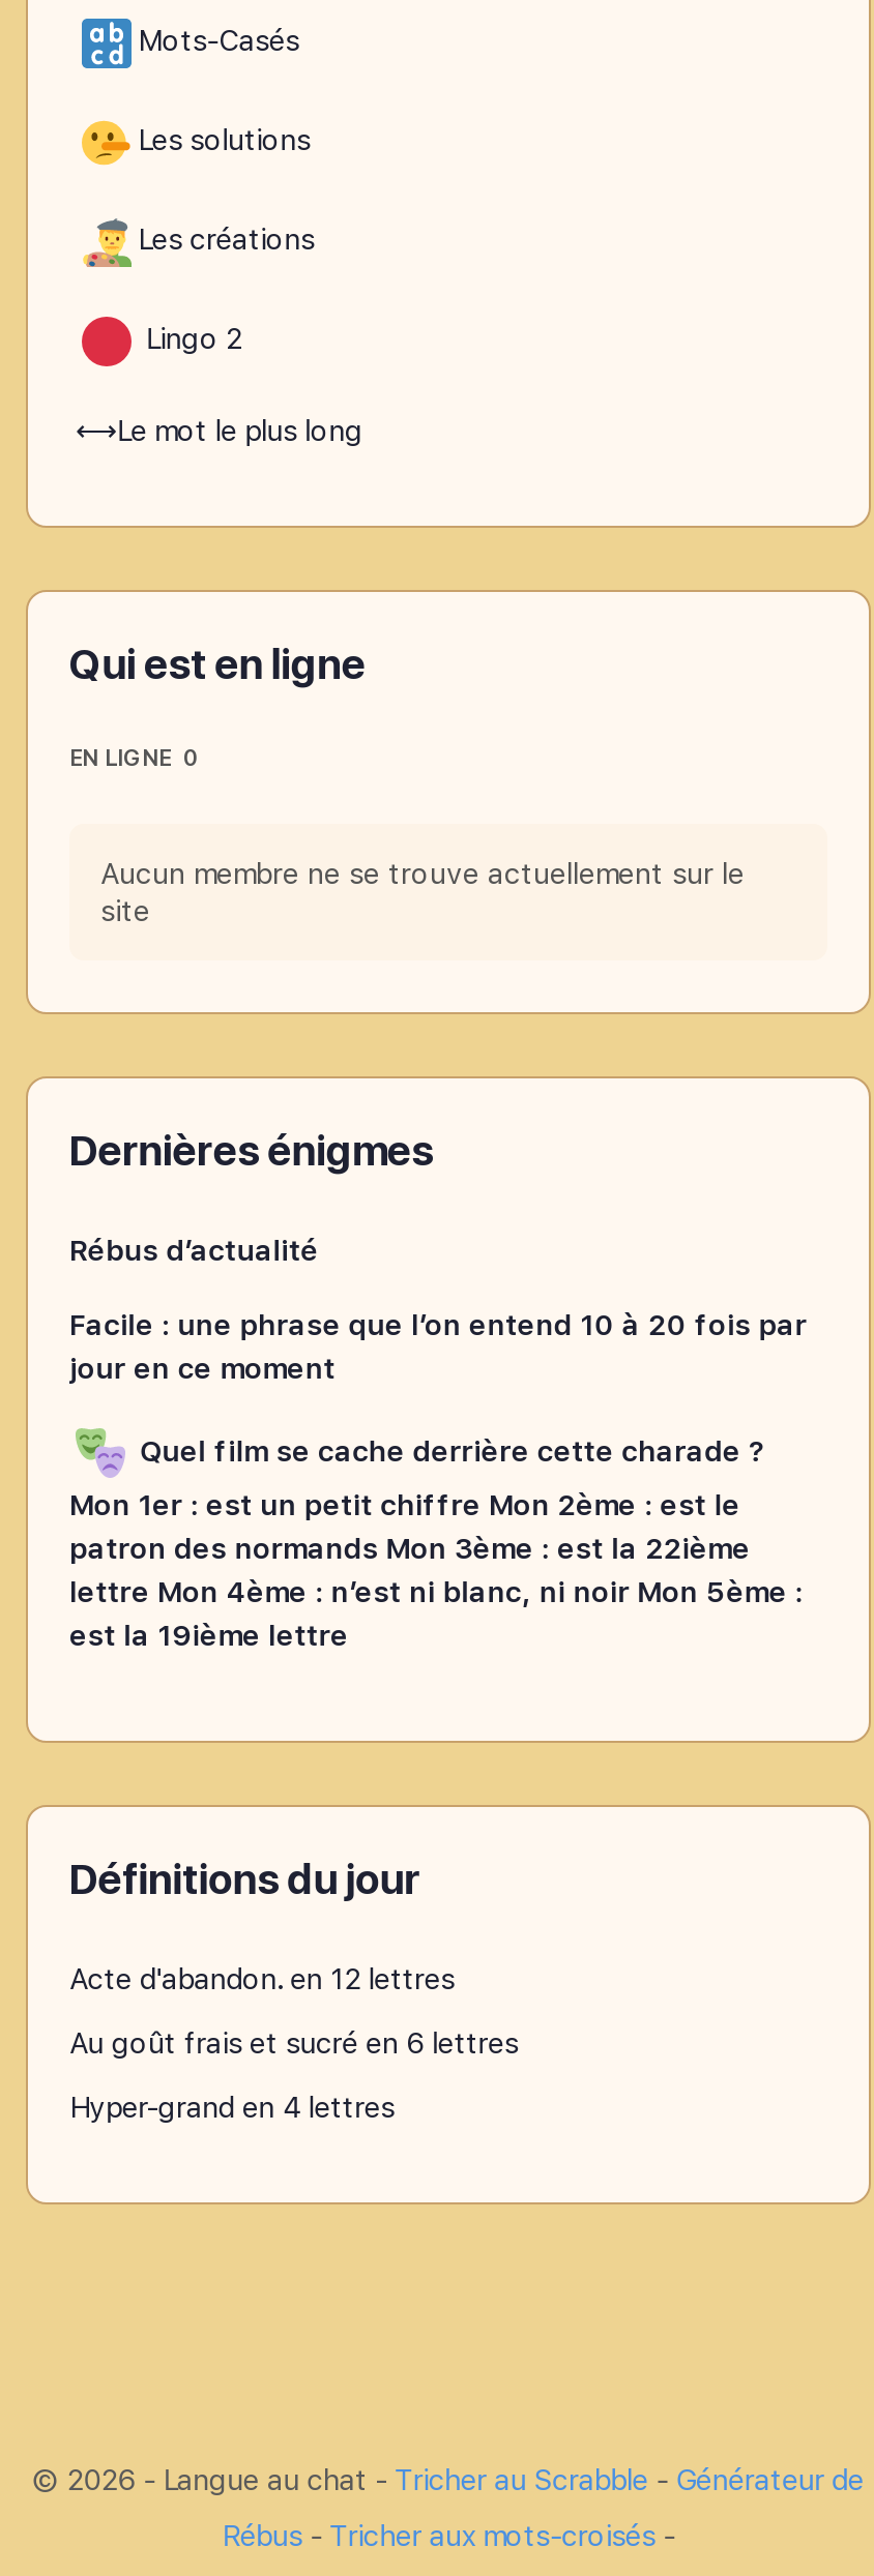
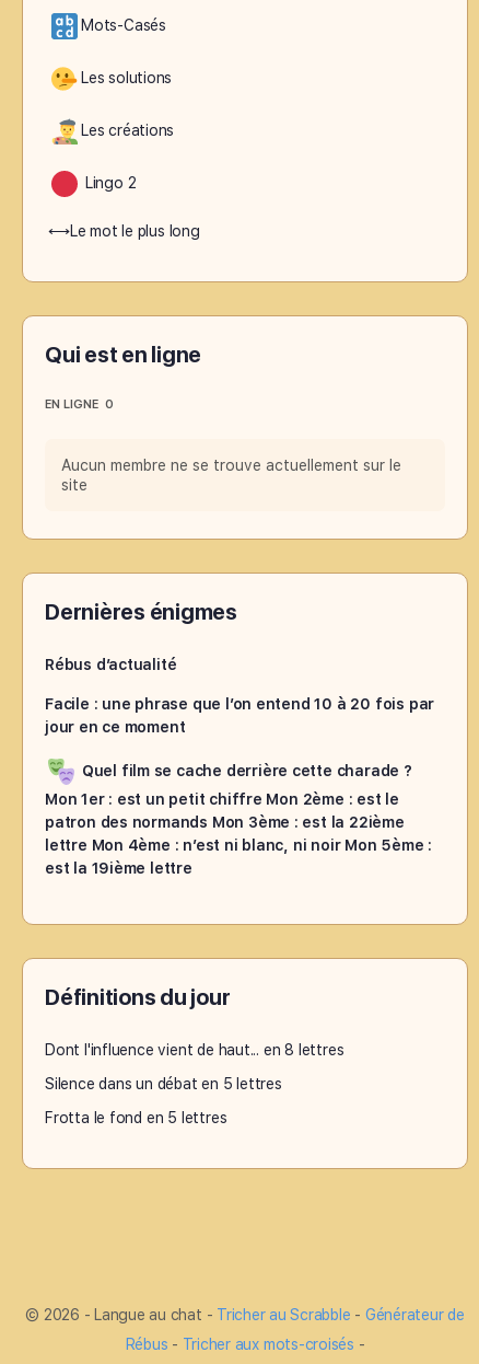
[69,1963,454,1996] Acte d'abandon. en 12 lettres -> [45,1041,344,1059] Dont l'influence vient de haut... en 8 lettres
[69,2027,518,2060] Au goût frais et sucré en 6 lettres -> [45,1075,282,1093] Silence dans un débat en 5 lettres
[69,2091,395,2124] Hyper-grand en 4 lettres -> [45,1109,227,1127] Frotta le fond en 5 lettres

